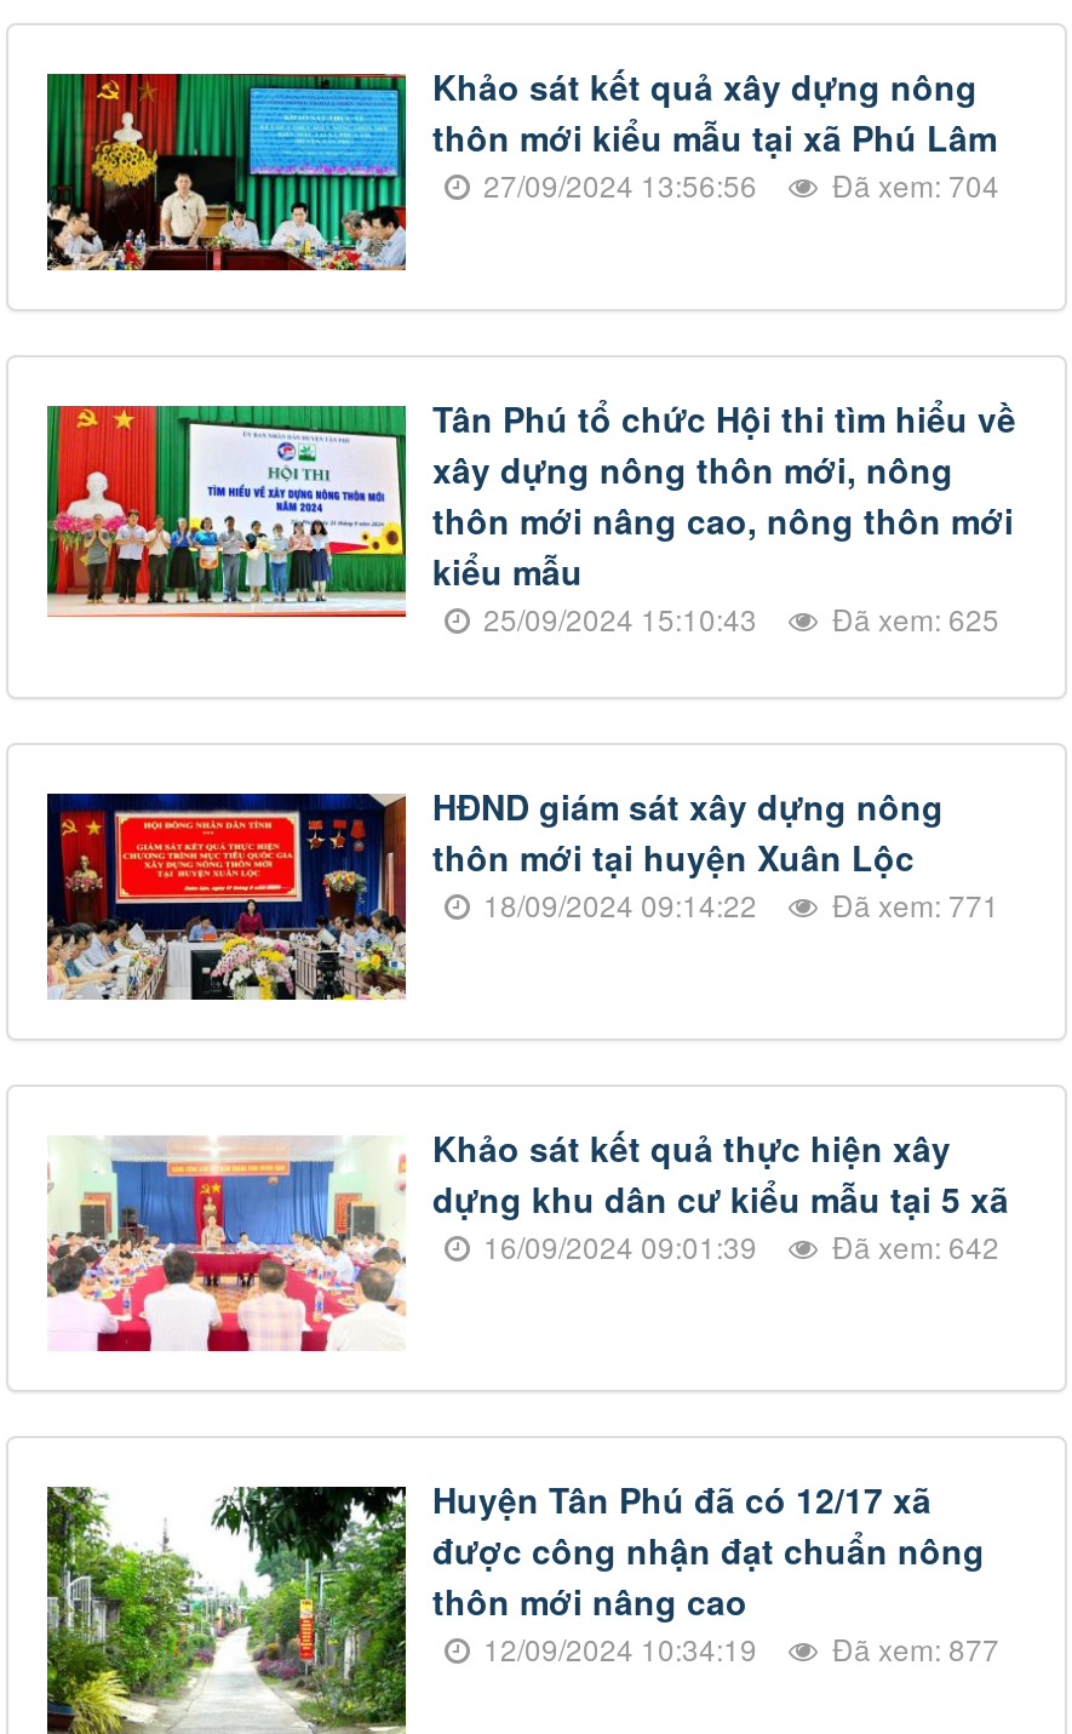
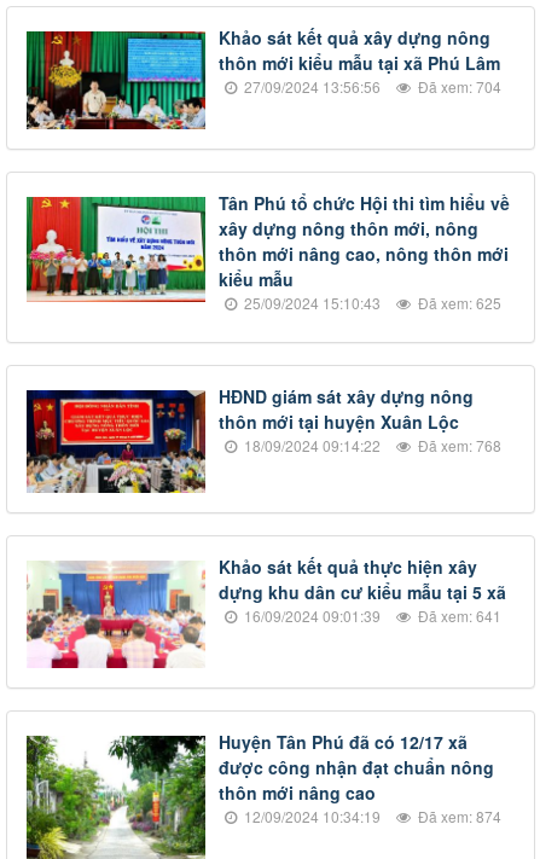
[476,882,999,924] 18/09/2024 09:14:22 Đã xem: 771 -> [240,434,501,455] 18/09/2024 09:14:22 Đã xem: 768
[476,1226,999,1267] 16/09/2024 09:01:39 Đã xem: 642 -> [240,606,501,626] 16/09/2024 09:01:39 Đã xem: 641
[476,1628,999,1669] 12/09/2024 10:34:19 Đã xem: 877 -> [240,806,501,827] 12/09/2024 10:34:19 Đã xem: 874

